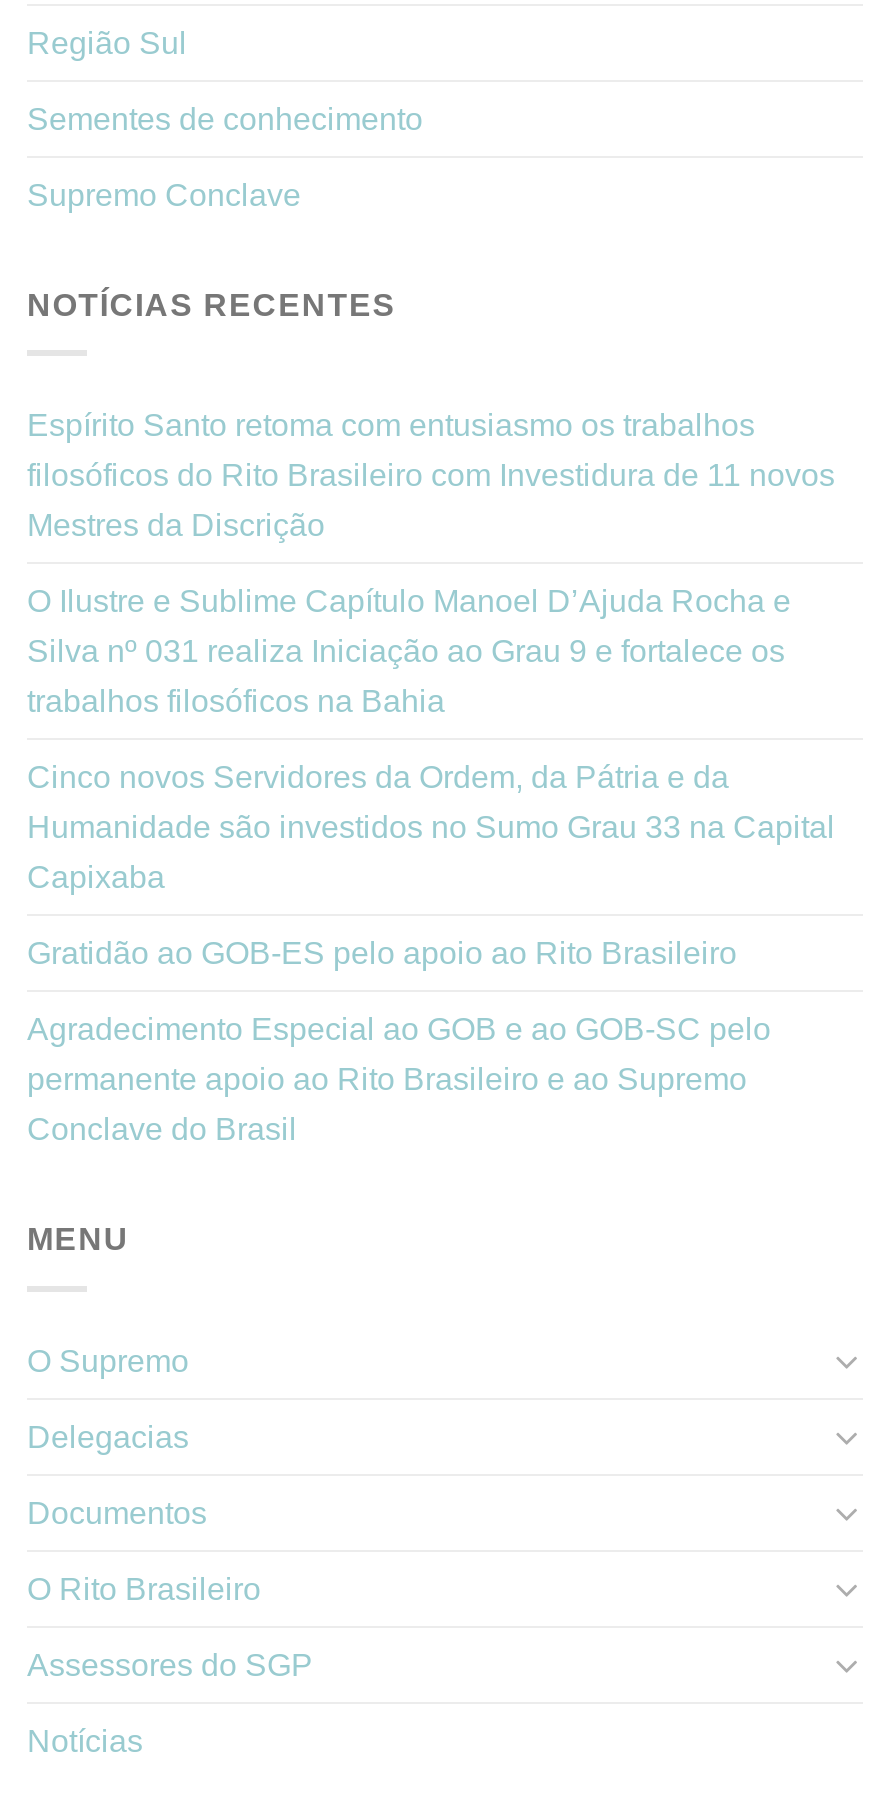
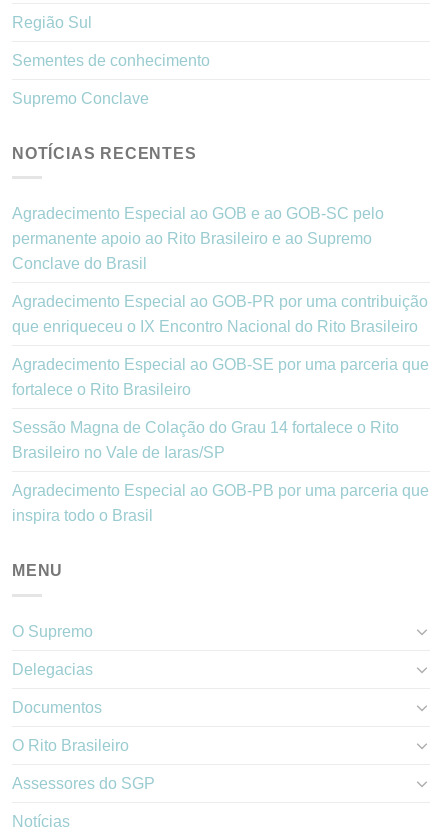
[27,409,835,971] Espírito Santo retoma com entusiasmo os trabalhos | filosóficos do Rito Brasileiro com Investidura de 11 novos | Mestres da Discrição | O Ilustre e Sublime Capítulo Manoel D’Ajuda Rocha e | Silva nº 031 realiza Iniciação ao Grau 9 e fortalece os | trabalhos filosóficos na Bahia | Cinco novos Servidores da Ordem, da Pátria e da | Humanidade são investidos no Sumo Grau 33 na Capital | Capixaba | Gratidão ao GOB-ES pelo apoio ao Rito Brasileiro -> none
moved [27,1013,771,1147] -> [12,205,384,272]: Agradecimento Especial ao GOB e ao GOB-SC pelo | permanente apoio ao Rito Brasileiro e ao Supremo | Conclave do Brasil
none -> [12,293,429,524] Agradecimento Especial ao GOB-PR por uma contribuição | que enriqueceu o IX Encontro Nacional do Rito Brasileiro | Agradecimento Especial ao GOB-SE por uma parceria que | fortalece o Rito Brasileiro | Sessão Magna de Colação do Grau 14 fortalece o Rito | Brasileiro no Vale de Iaras/SP | Agradecimento Especial ao GOB-PB por uma parceria que | inspira todo o Brasil

